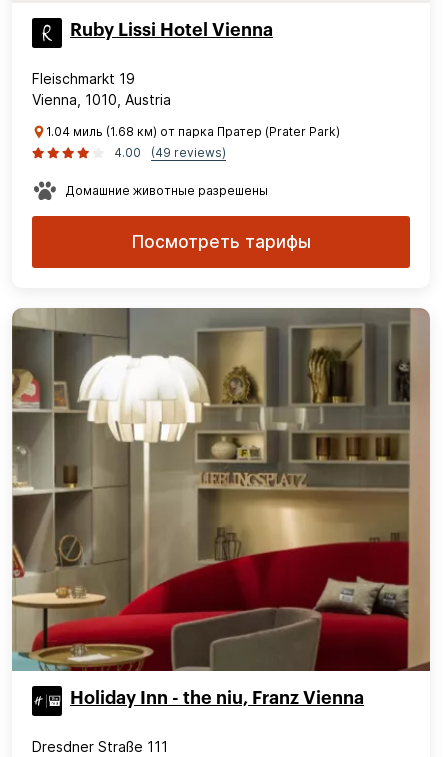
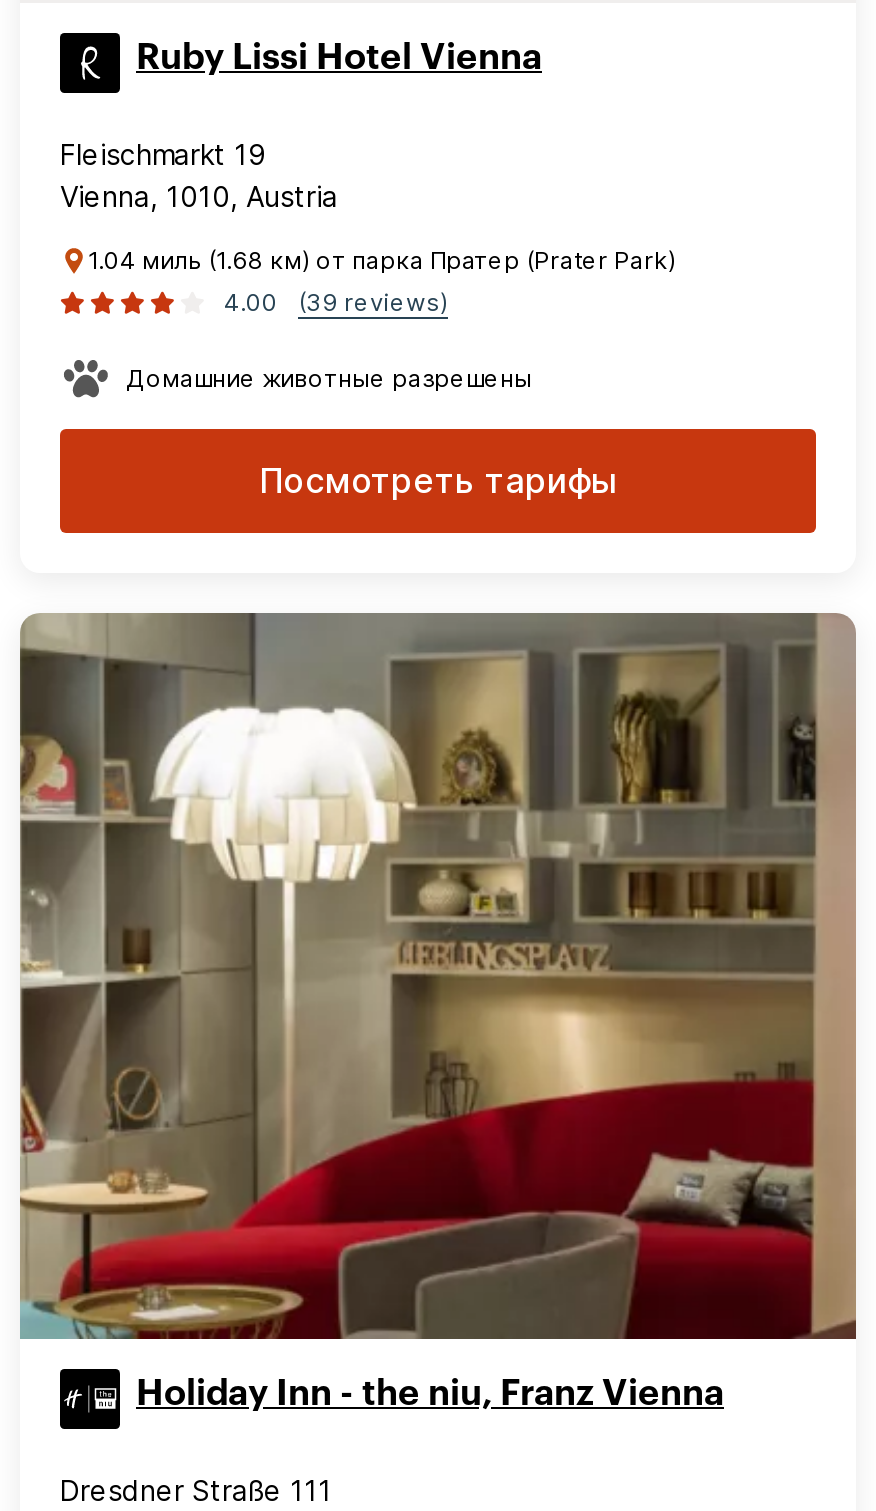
[114,145,226,160] 4.00 (49 reviews) -> [224,287,448,317] 4.00 (39 reviews)

